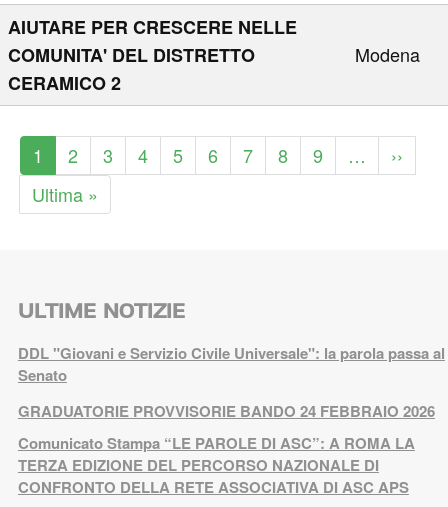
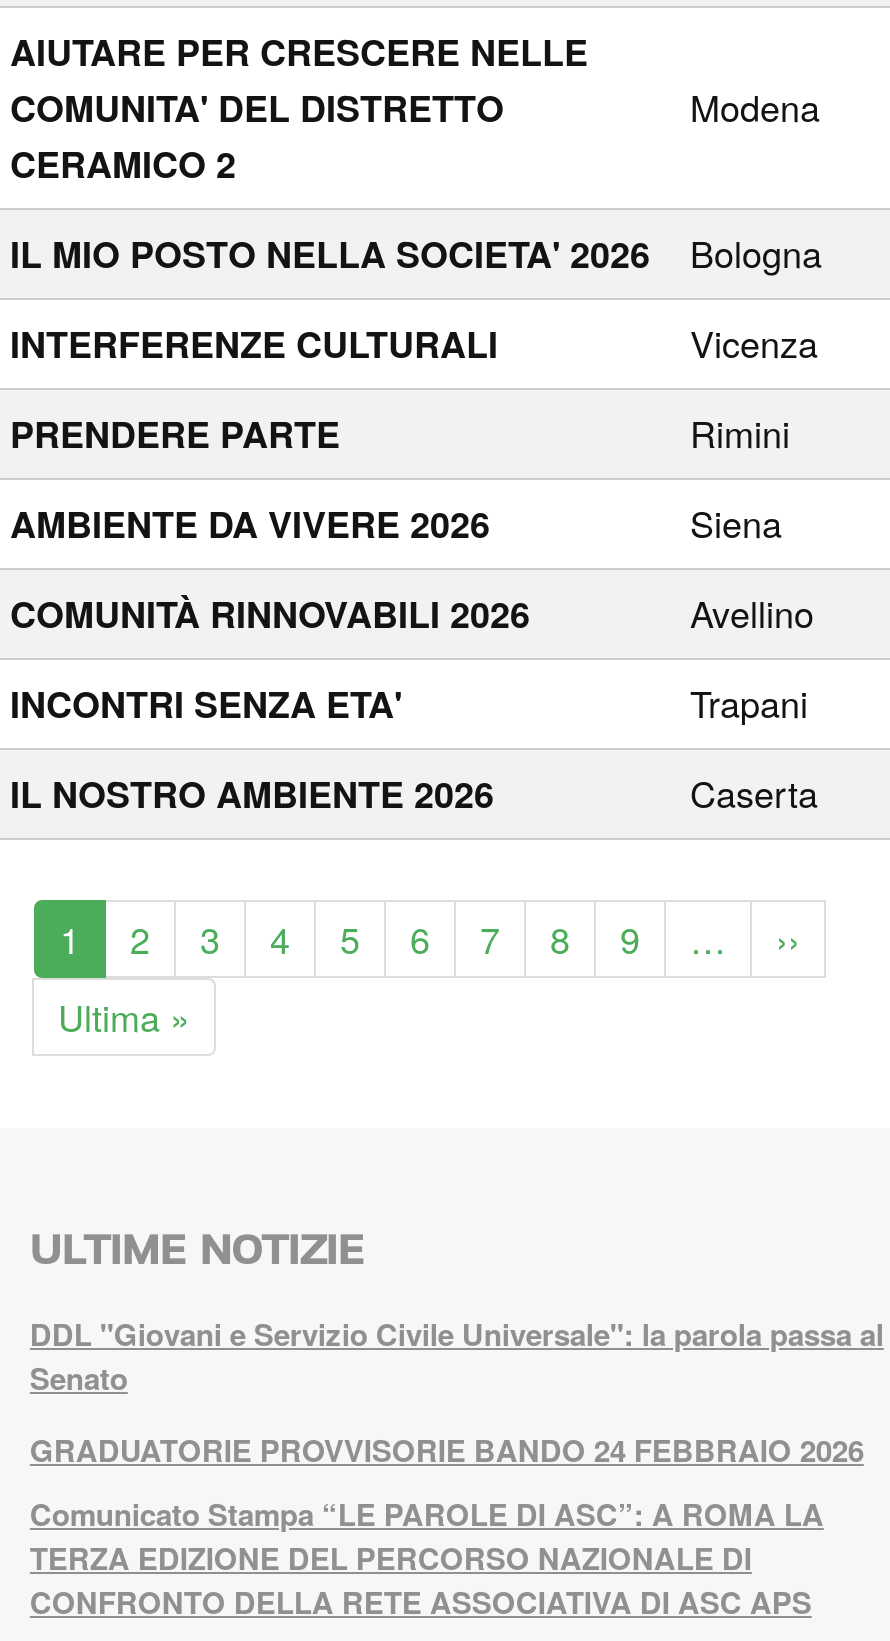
none -> [10,226,822,820] IL MIO POSTO NELLA SOCIETA' 2026 | Bologna | INTERFERENZE CULTURALI | Vicenza | PRENDERE PARTE | Rimini | AMBIENTE DA VIVERE 2026 | Siena | COMUNITÀ RINNOVABILI 2026 | Avellino | INCONTRI SENZA ETA' | Trapani | IL NOSTRO AMBIENTE 2026 | Caserta

